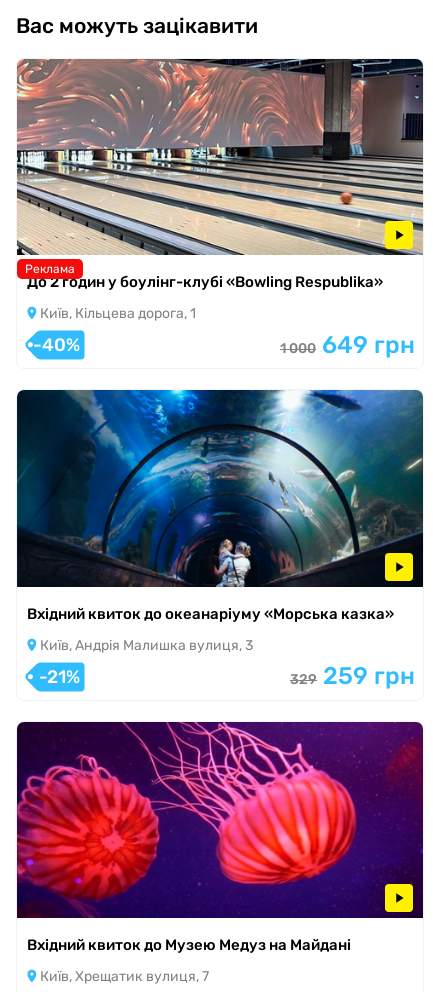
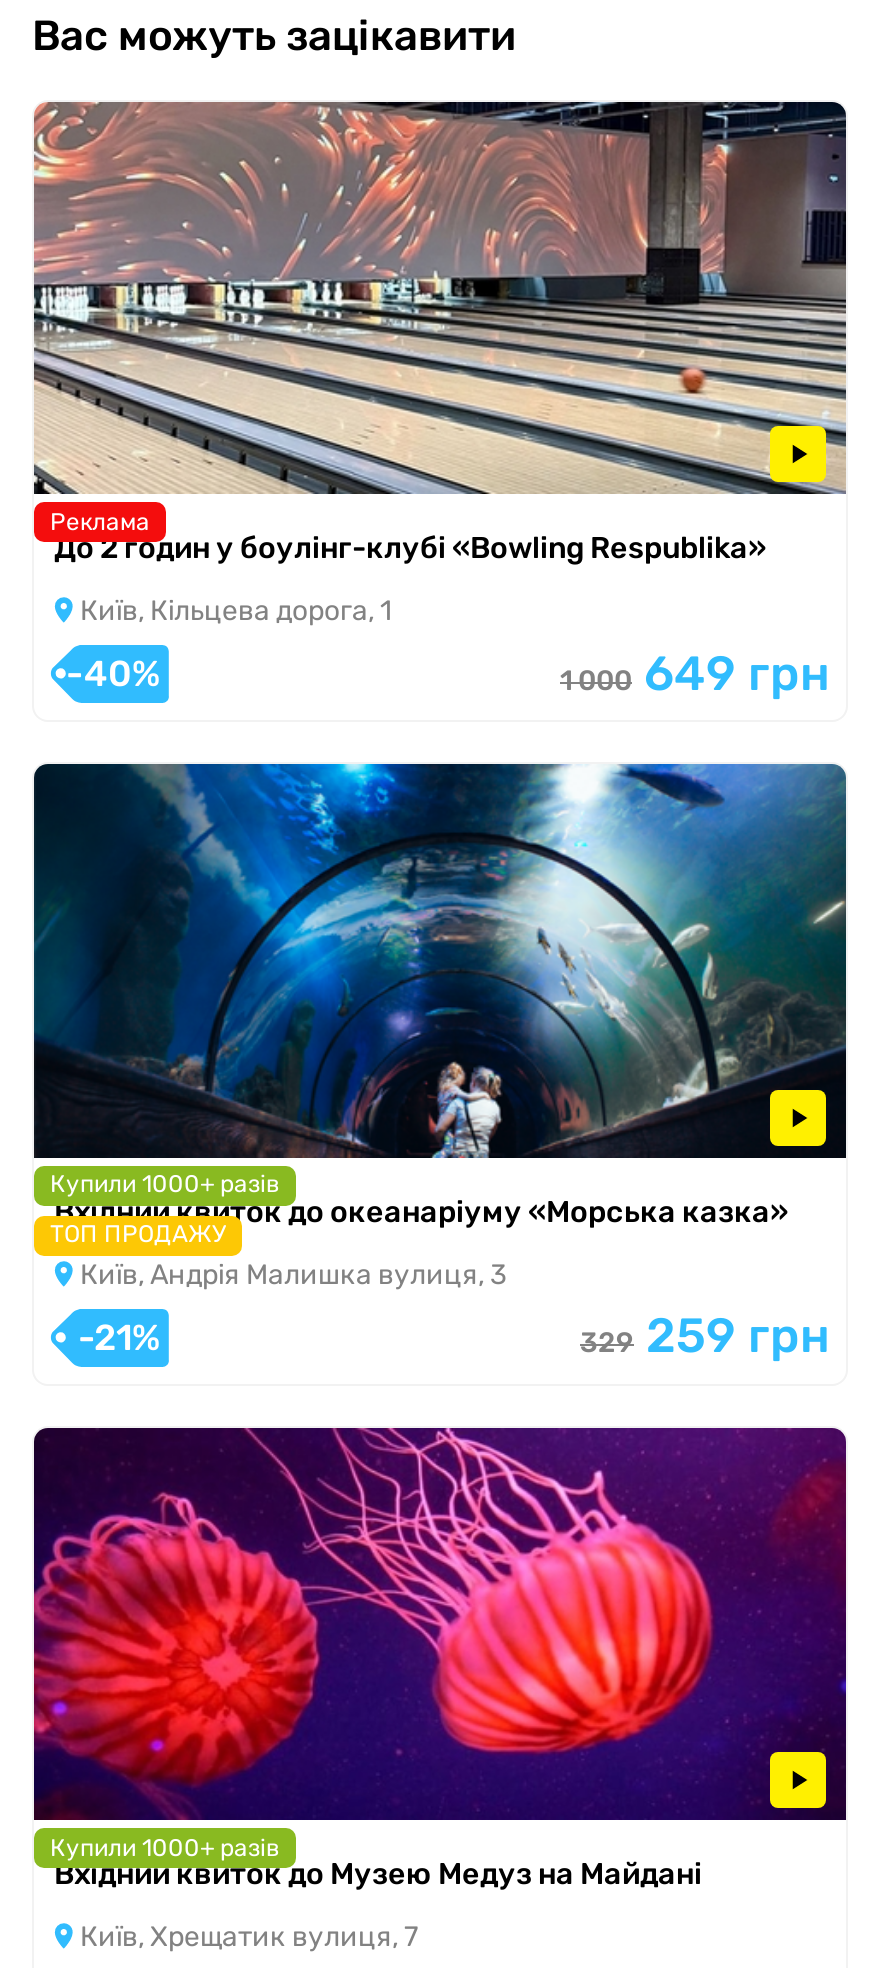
none -> [50,1171,280,1249] Купили 1000+ разів | ТОП ПРОДАЖУ
none -> [50,1834,280,1862] Купили 1000+ разів

